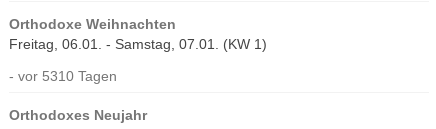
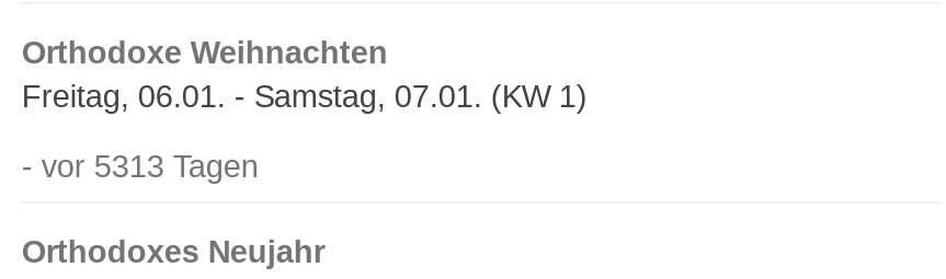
[18,68,117,84] vor 5310 Tagen -> [41,149,258,184] vor 5313 Tagen

